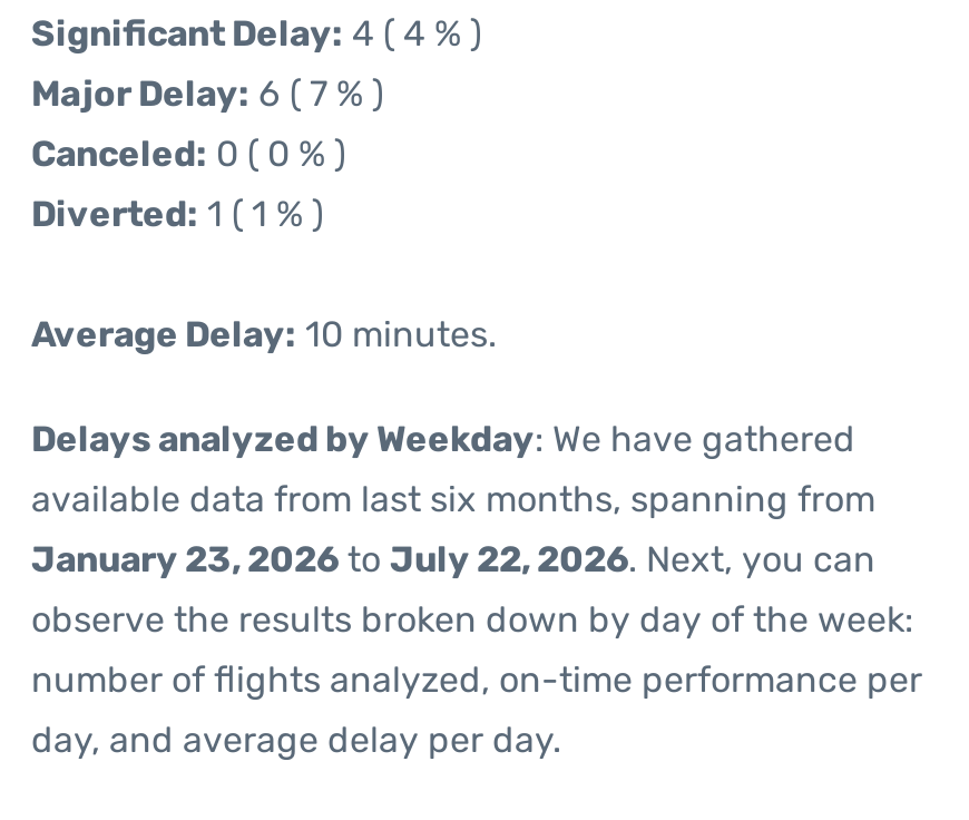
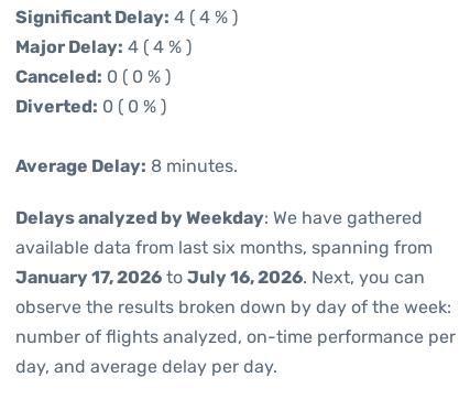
[31,72,383,115] Major Delay: 6 ( 7 % ) -> [15,36,192,57] Major Delay: 4 ( 4 % )
[31,193,323,235] Diverted: 1 ( 1 % ) -> [15,96,166,117] Diverted: 0 ( 0 % )
[31,313,497,355] Average Delay: 10 minutes. -> [15,155,238,176] Average Delay: 8 minutes.
[31,538,875,580] January 23, 2026 to July 22, 2026. Next, you can -> [15,267,425,288] January 17, 2026 to July 16, 2026. Next, you can

